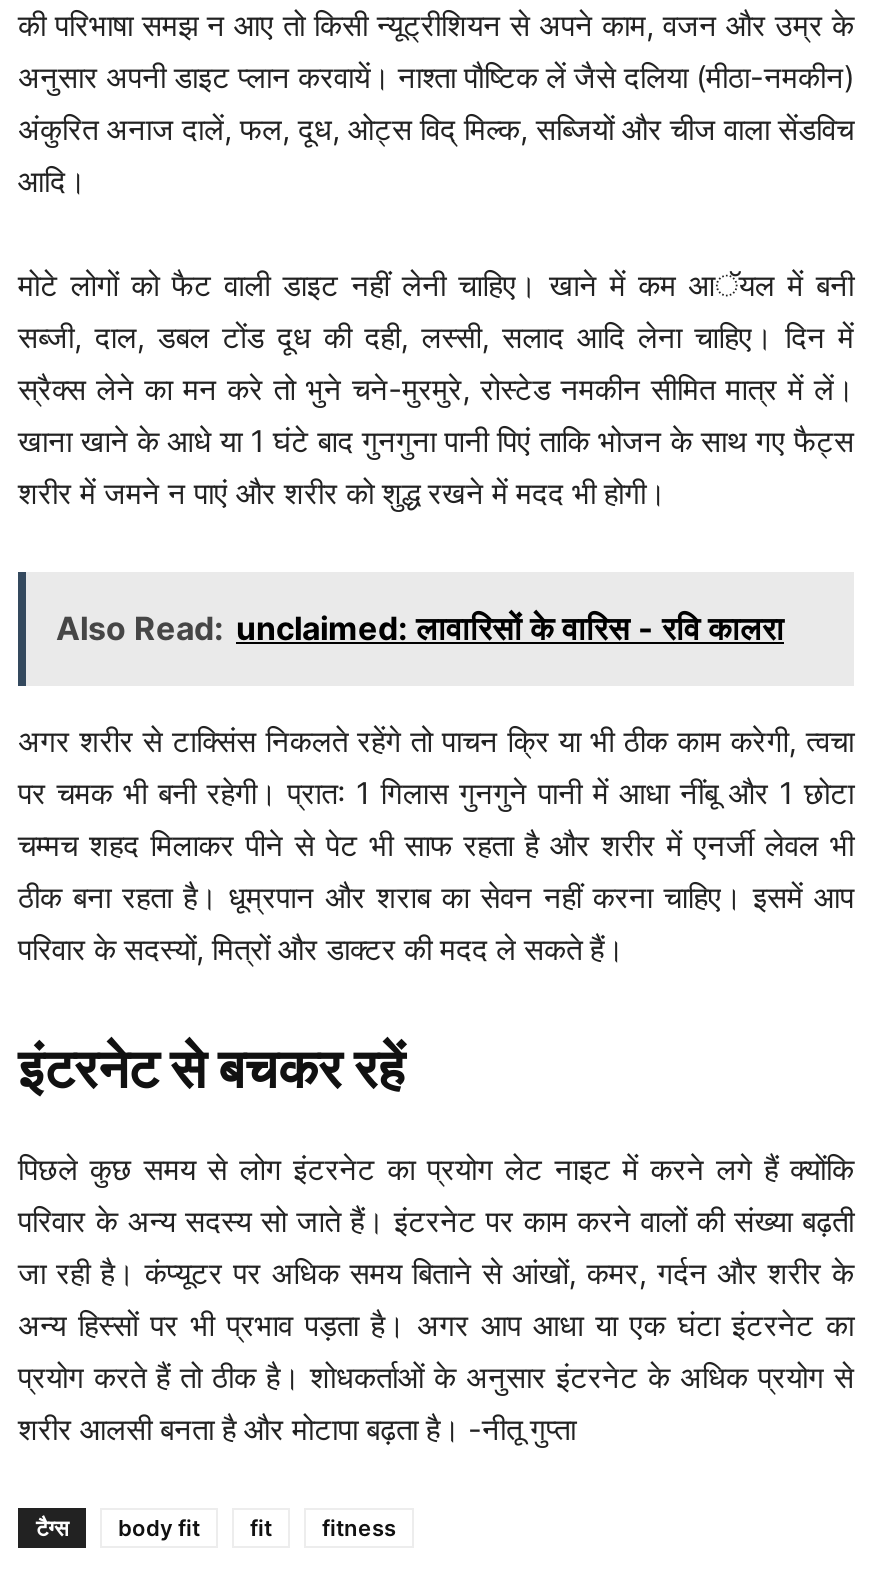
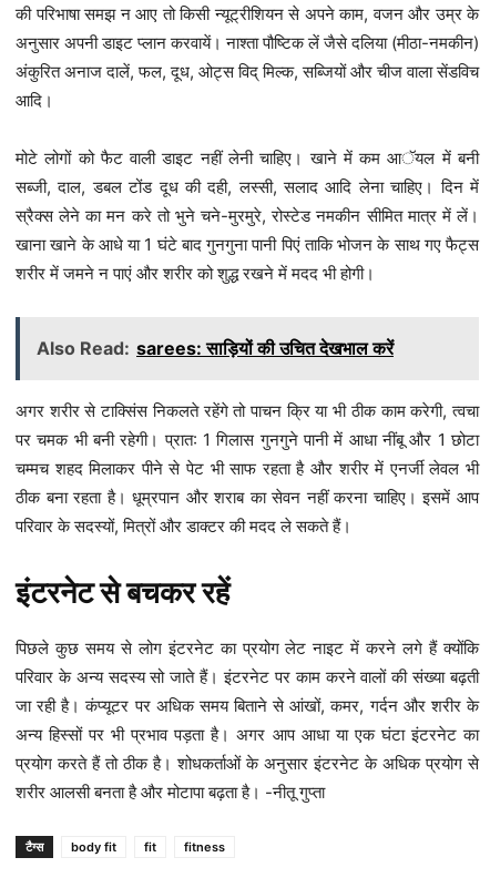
[56,609,784,649] Also Read: unclaimed: लावारिसों के वारिस - रवि कालरा -> [37,338,394,360] Also Read: sarees: साड़ियों की उचित देखभाल करें

